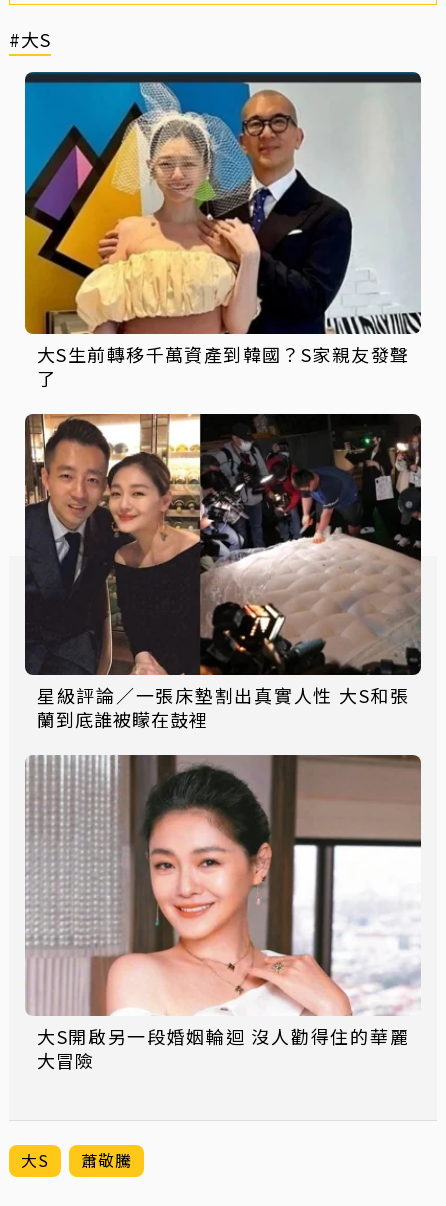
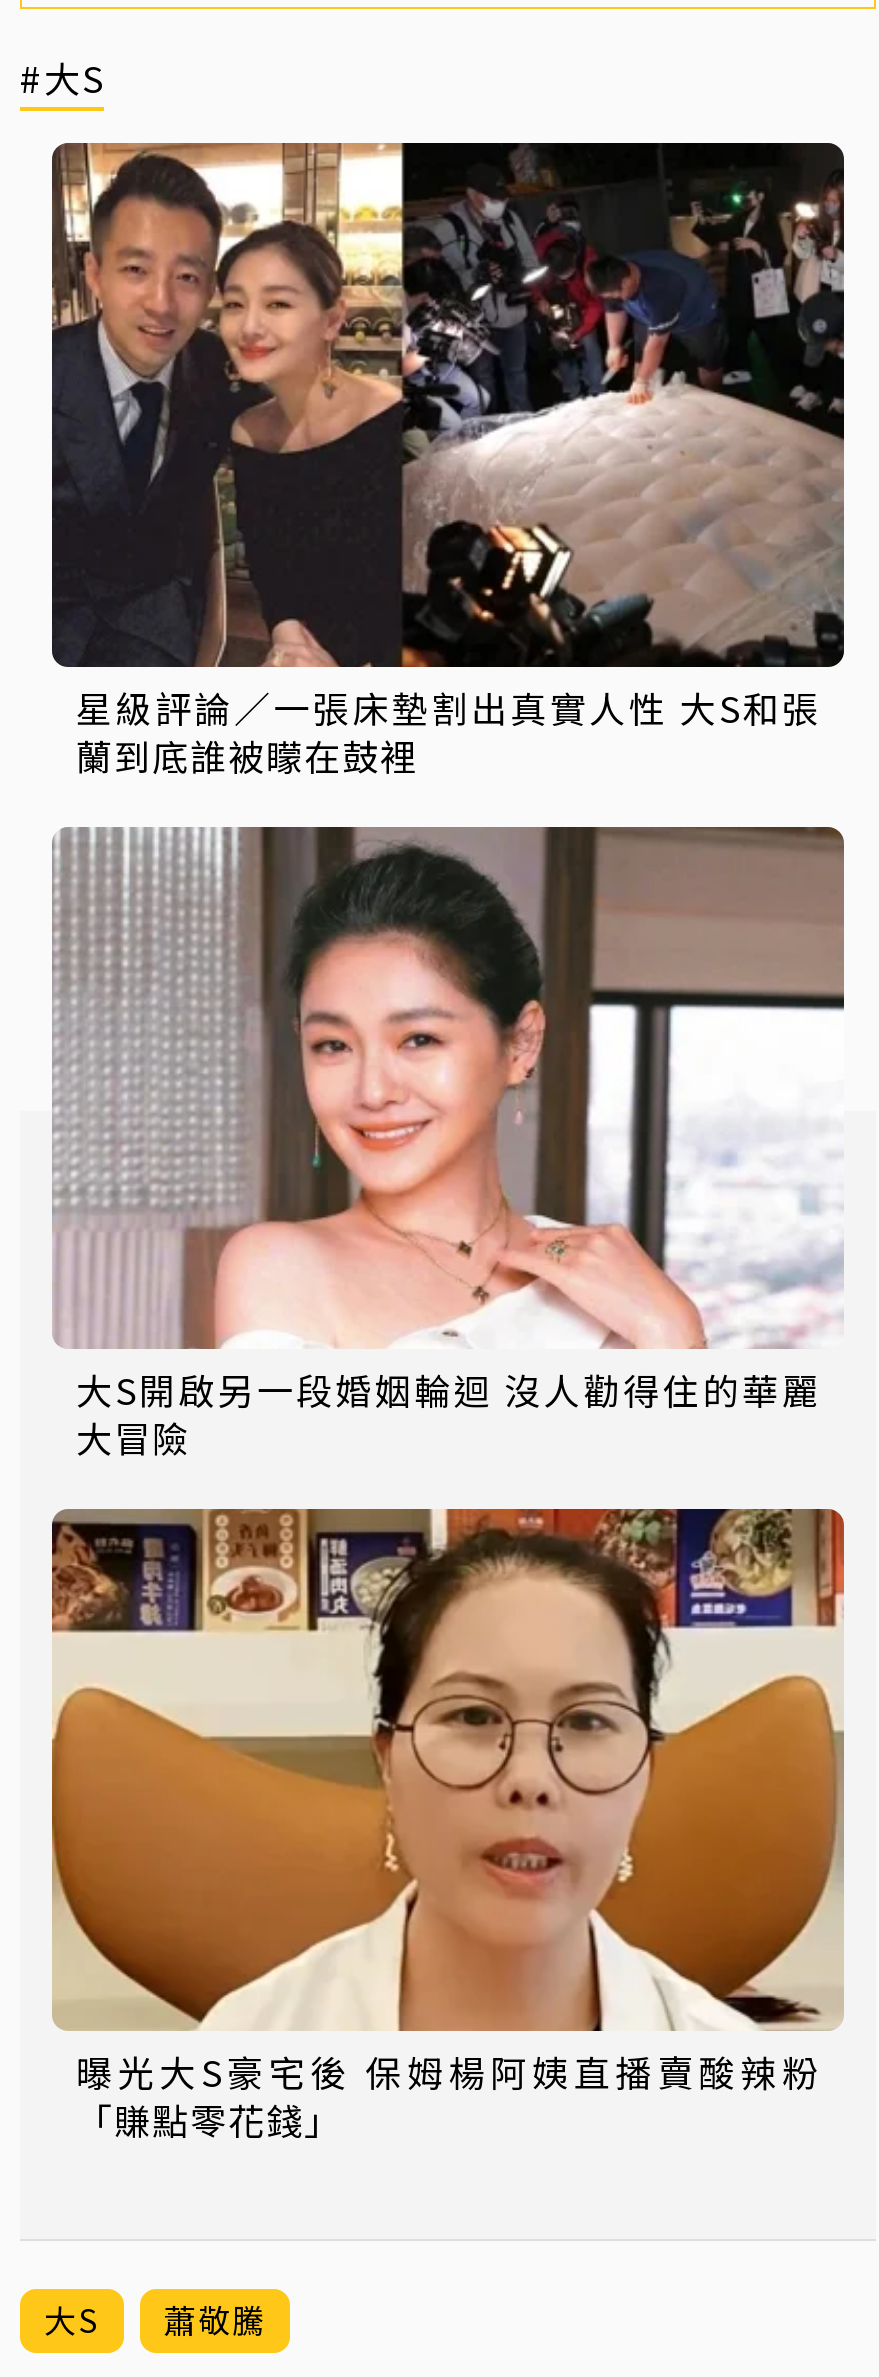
[24,71,421,391] [image] | 大S生前轉移千萬資產到韓國？S家親友發聲 | 了 -> none
moved [23,412,422,1073] -> [48,141,846,1463]: [image] | 星級評論／一張床墊割出真實人性 大S和張 | 蘭到底誰被矇在鼓裡 | 大冒險
none -> [50,1507,846,2146] [image] | 曝光大S豪宅後 保姆楊阿姨直播賣酸辣粉 | 「賺點零花錢」

